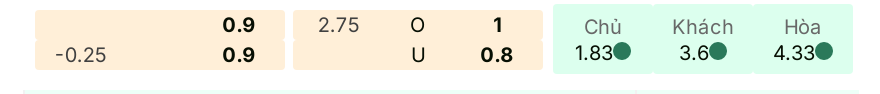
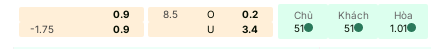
[318,12,360,36] 2.75 -> [163,8,178,20] 8.5
[493,12,501,36] 1 -> [242,8,258,20] 0.2
[55,42,107,66] -0.25 -> [30,23,54,35] -1.75
[480,42,514,66] 0.8 -> [242,23,258,35] 3.4
[575,40,613,64] 1.83 -> [293,22,303,34] 51
[679,40,709,64] 3.6 -> [343,22,353,34] 51
[773,40,815,64] 4.33 -> [390,22,407,34] 1.01

